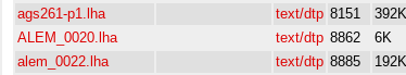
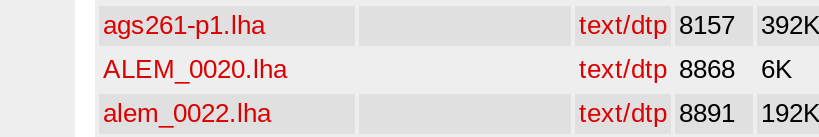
[276,5,406,22] text/dtp 8151 392K -> [579,10,819,40] text/dtp 8157 392K
[276,29,392,46] text/dtp 8862 6K -> [579,54,793,84] text/dtp 8868 6K
[276,53,406,70] text/dtp 8885 192K -> [579,98,819,128] text/dtp 8891 192K

